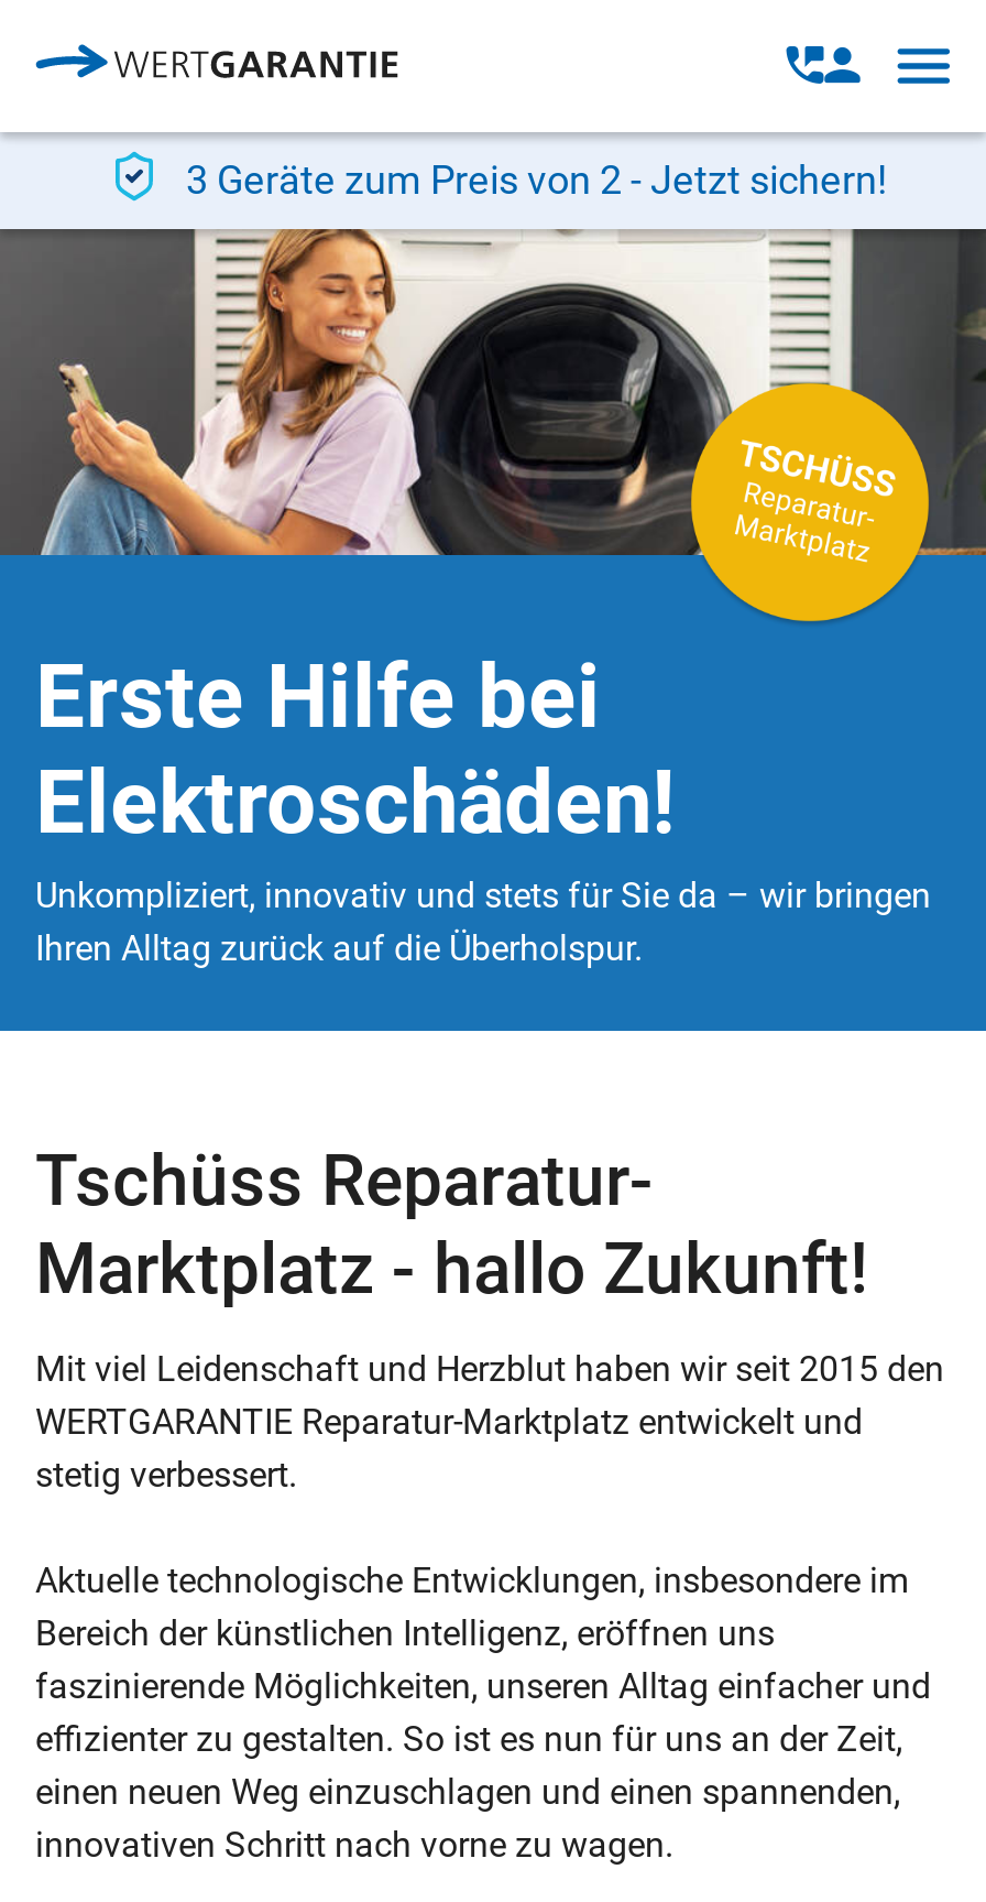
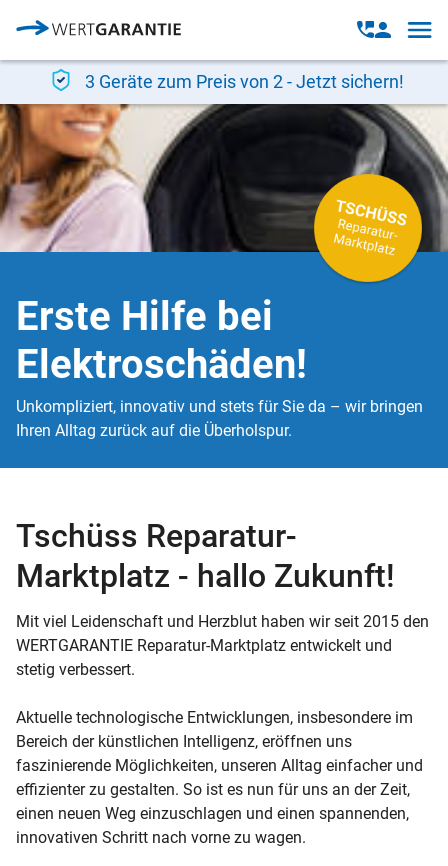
[7,227,979,557] [image] -> [3,103,445,253] [image]

